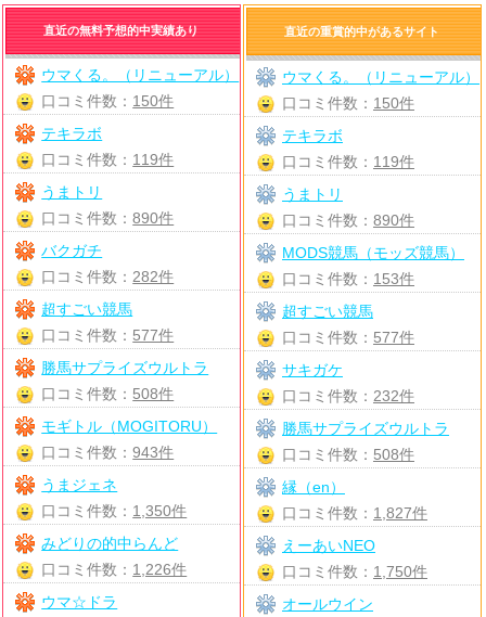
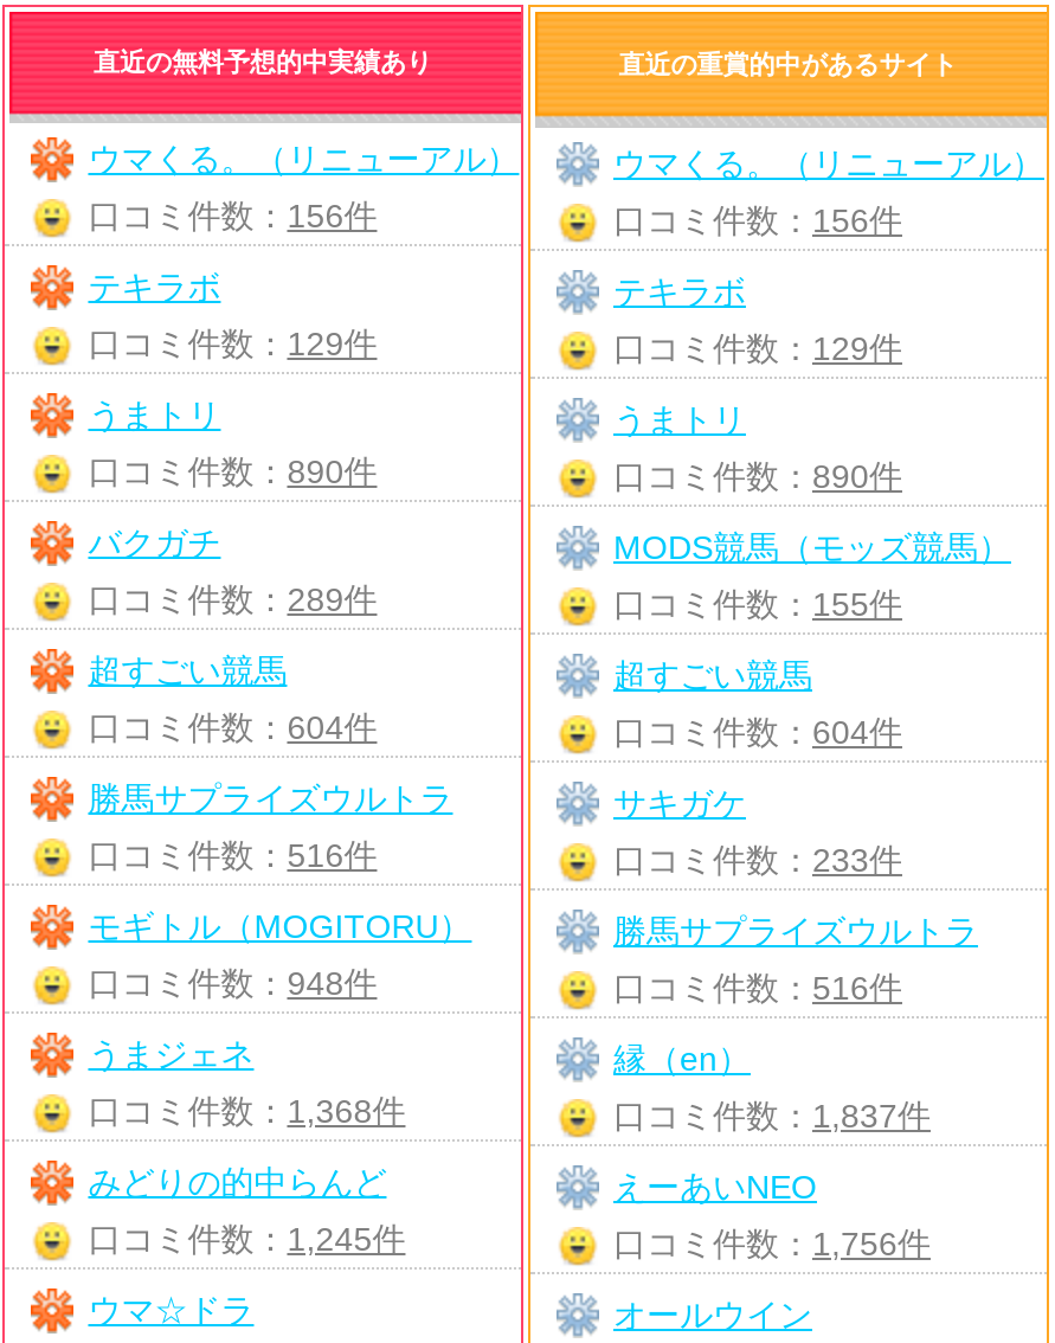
[41,92,174,110] 口コミ件数：150件 -> [88,197,377,234] 口コミ件数：156件
[282,94,414,112] 口コミ件数：150件 -> [613,201,902,239] 口コミ件数：156件
[41,151,174,168] 口コミ件数：119件 -> [88,324,377,362] 口コミ件数：129件
[282,153,414,170] 口コミ件数：119件 -> [613,329,902,367] 口コミ件数：129件
[41,268,174,285] 口コミ件数：282件 -> [88,580,377,618] 口コミ件数：289件
[282,270,414,287] 口コミ件数：153件 -> [613,585,902,623] 口コミ件数：155件
[41,326,174,344] 口コミ件数：577件 -> [88,708,377,746] 口コミ件数：604件
[282,329,414,346] 口コミ件数：577件 -> [613,713,902,751] 口コミ件数：604件
[41,385,174,402] 口コミ件数：508件 -> [88,836,377,874] 口コミ件数：516件
[282,387,414,404] 口コミ件数：232件 -> [613,841,902,879] 口コミ件数：233件
[41,444,174,461] 口コミ件数：943件 -> [88,964,377,1002] 口コミ件数：948件
[282,446,414,463] 口コミ件数：508件 -> [613,969,902,1007] 口コミ件数：516件
[41,502,187,519] 口コミ件数：1,350件 -> [88,1092,405,1130] 口コミ件数：1,368件
[282,504,427,522] 口コミ件数：1,827件 -> [613,1097,931,1135] 口コミ件数：1,837件
[41,561,187,578] 口コミ件数：1,226件 -> [88,1220,405,1258] 口コミ件数：1,245件
[282,563,427,580] 口コミ件数：1,750件 -> [613,1225,931,1262] 口コミ件数：1,756件

